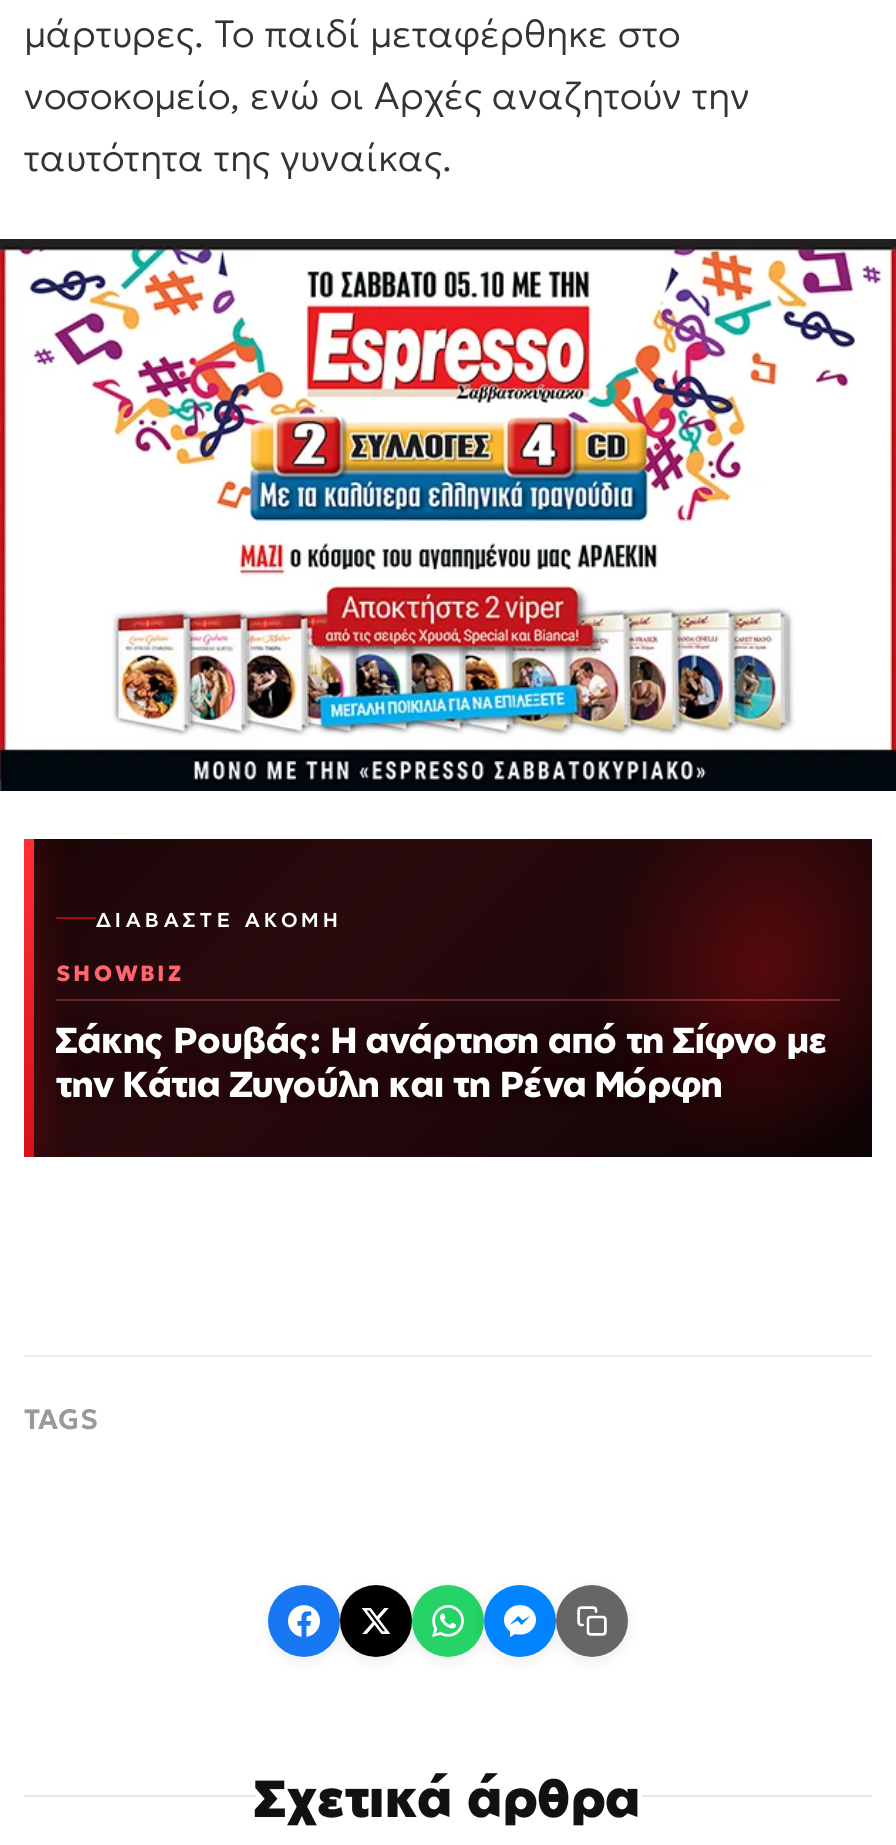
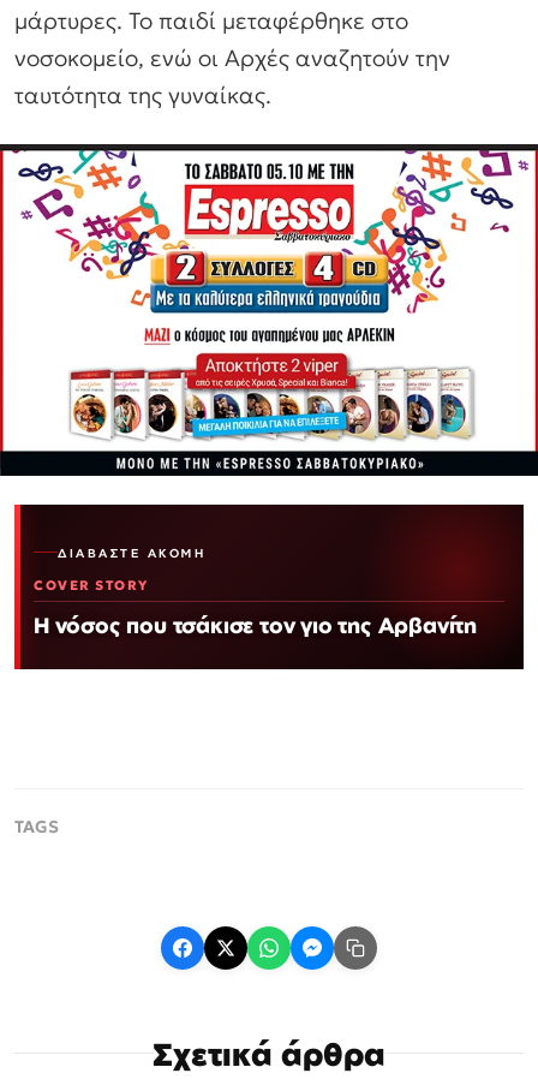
[56,959,185,987] SHOWBIZ -> [34,577,148,593] COVER STORY
[56,1017,826,1105] Σάκης Ρουβάς: Η ανάρτηση από τη Σίφνο με | την Κάτια Ζυγούλη και τη Ρένα Μόρφη -> [34,611,477,638] Η νόσος που τσάκισε τον γιο της Αρβανίτη

